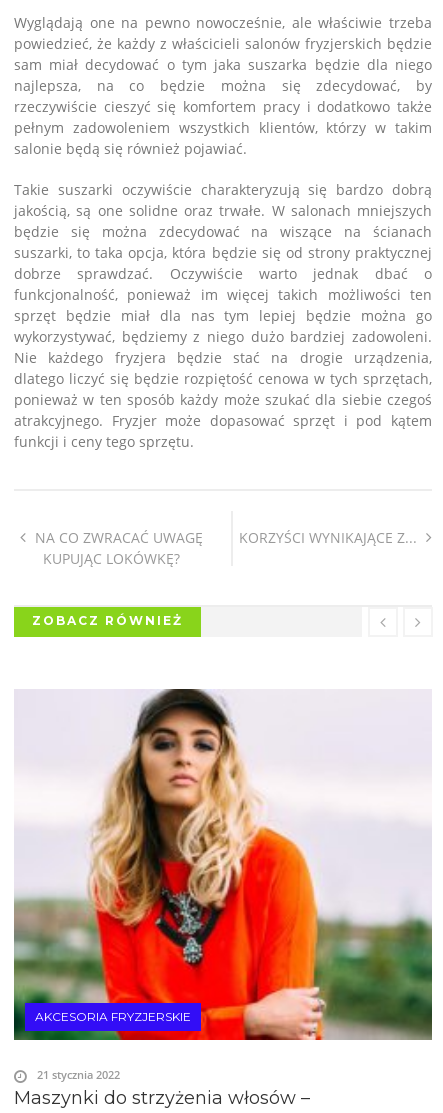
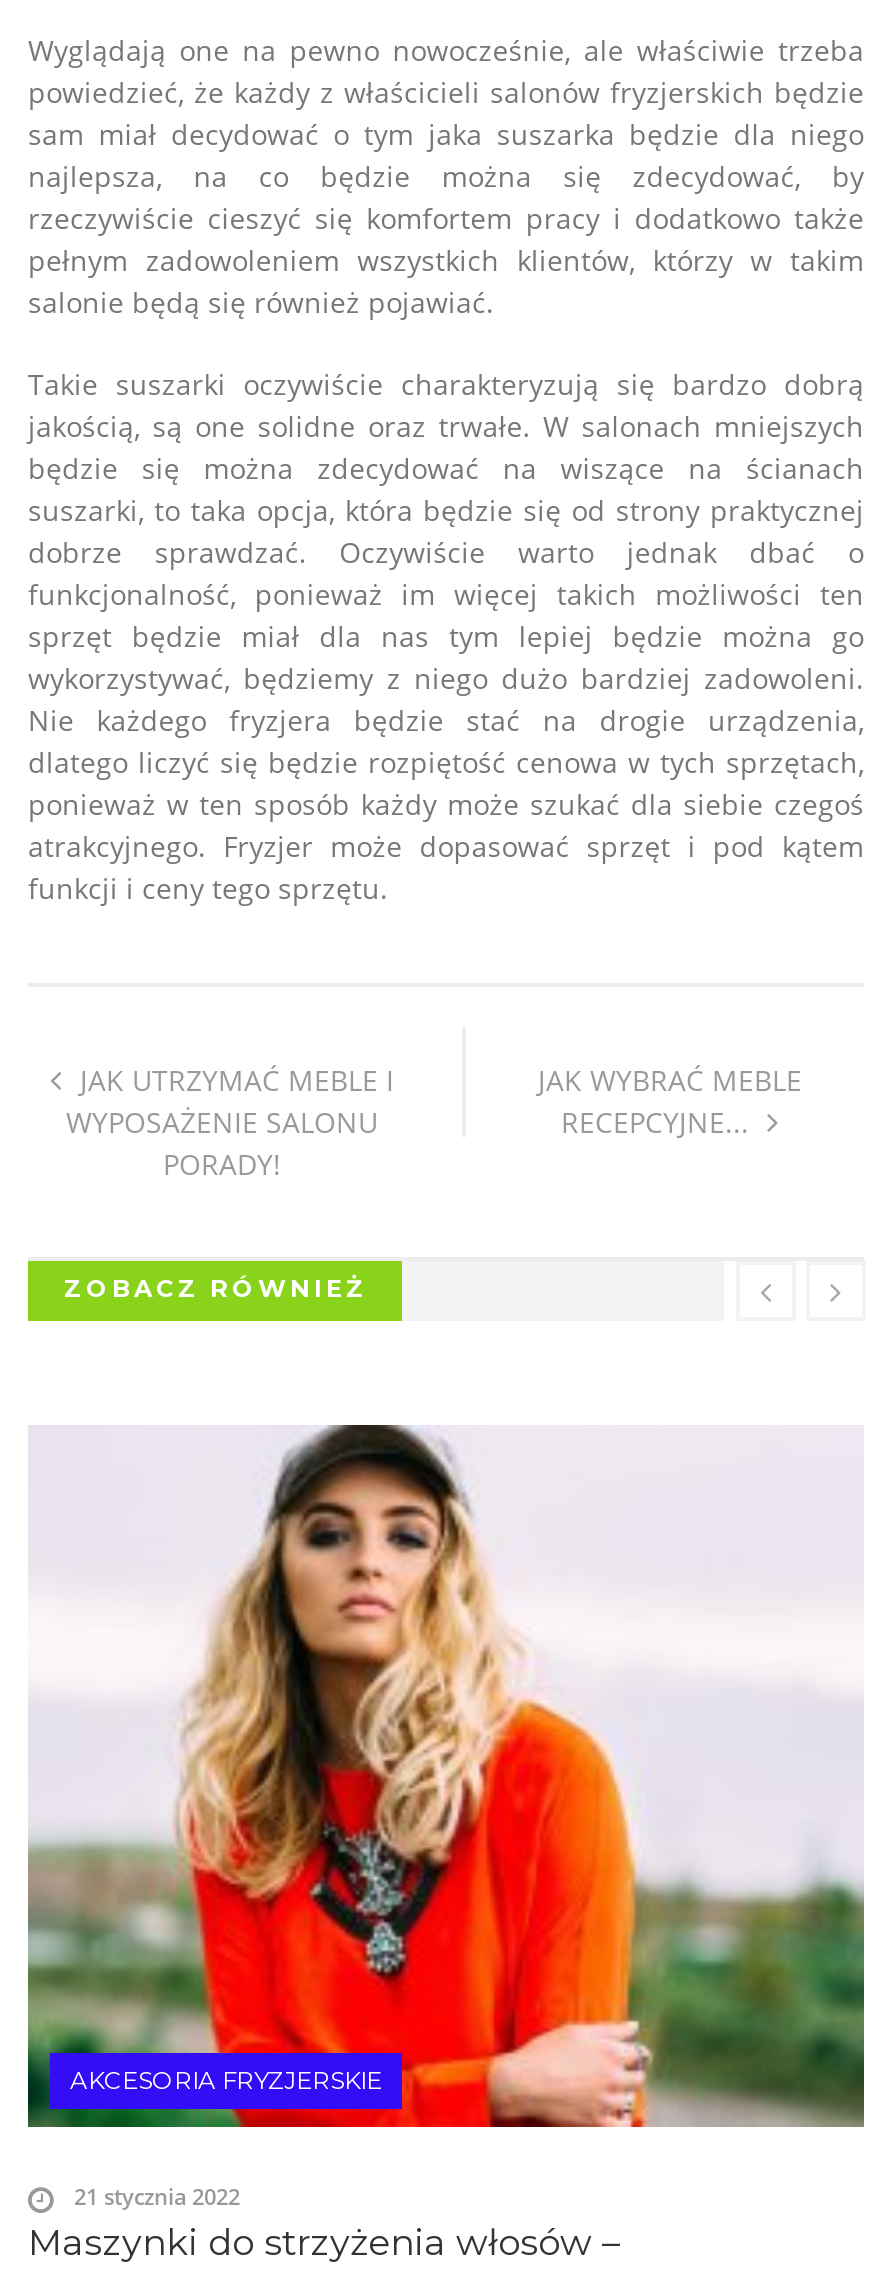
[30,528,202,568] NA CO ZWRACAĆ UWAGĘ | KUPUJĄC LOKÓWKĘ? -> [66,1061,394,1183] JAK UTRZYMAĆ MEBLE I | WYPOSAŻENIE SALONU | PORADY!
[238,528,420,547] KORZYŚCI WYNIKAJĄCE Z... -> [538,1061,802,1141] JAK WYBRAĆ MEBLE | RECEPCYJNE...

